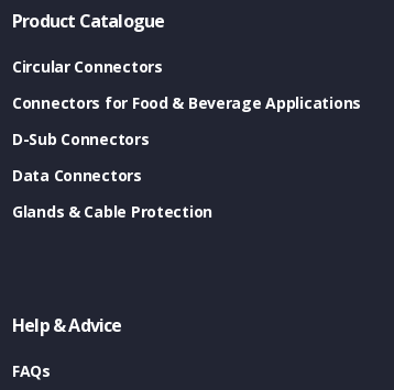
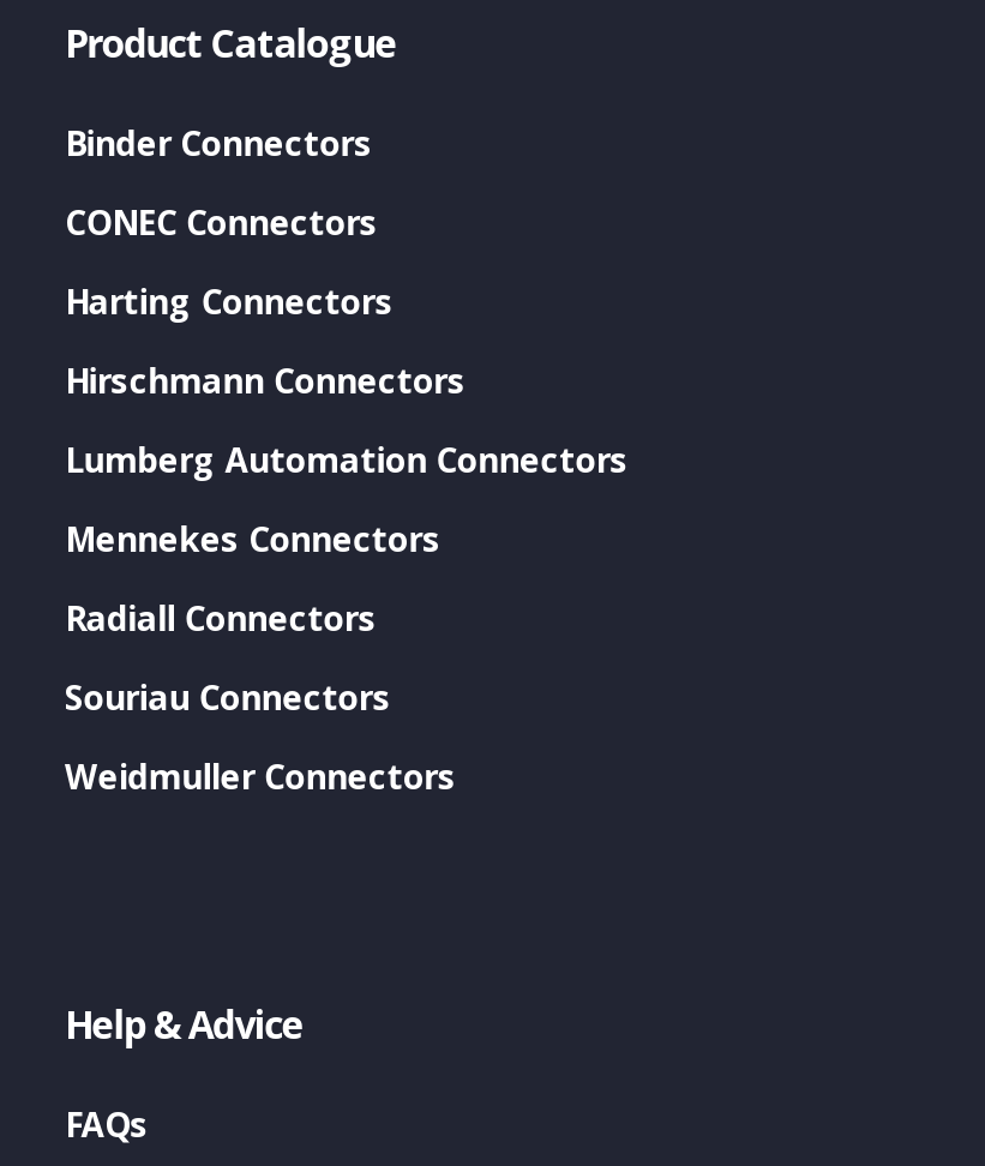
[12,56,361,222] Circular Connectors | Connectors for Food & Beverage Applications | D-Sub Connectors | Data Connectors | Glands & Cable Protection -> [65,121,628,800] Binder Connectors | CONEC Connectors | Harting Connectors | Hirschmann Connectors | Lumberg Automation Connectors | Mennekes Connectors | Radiall Connectors | Souriau Connectors | Weidmuller Connectors

